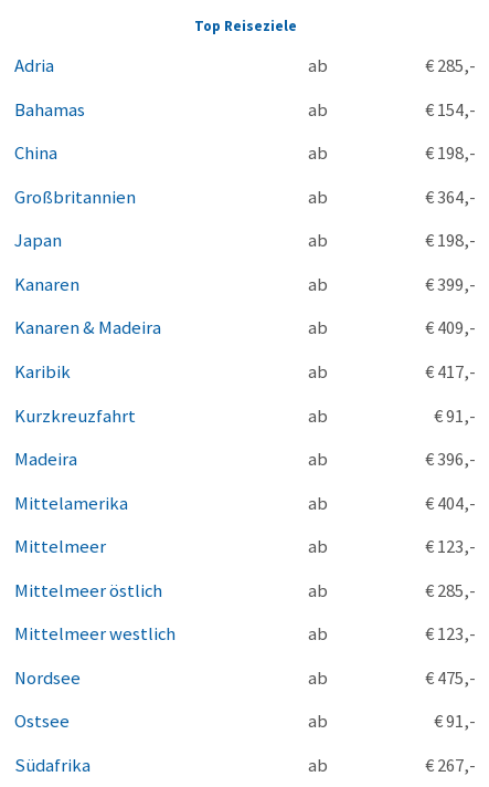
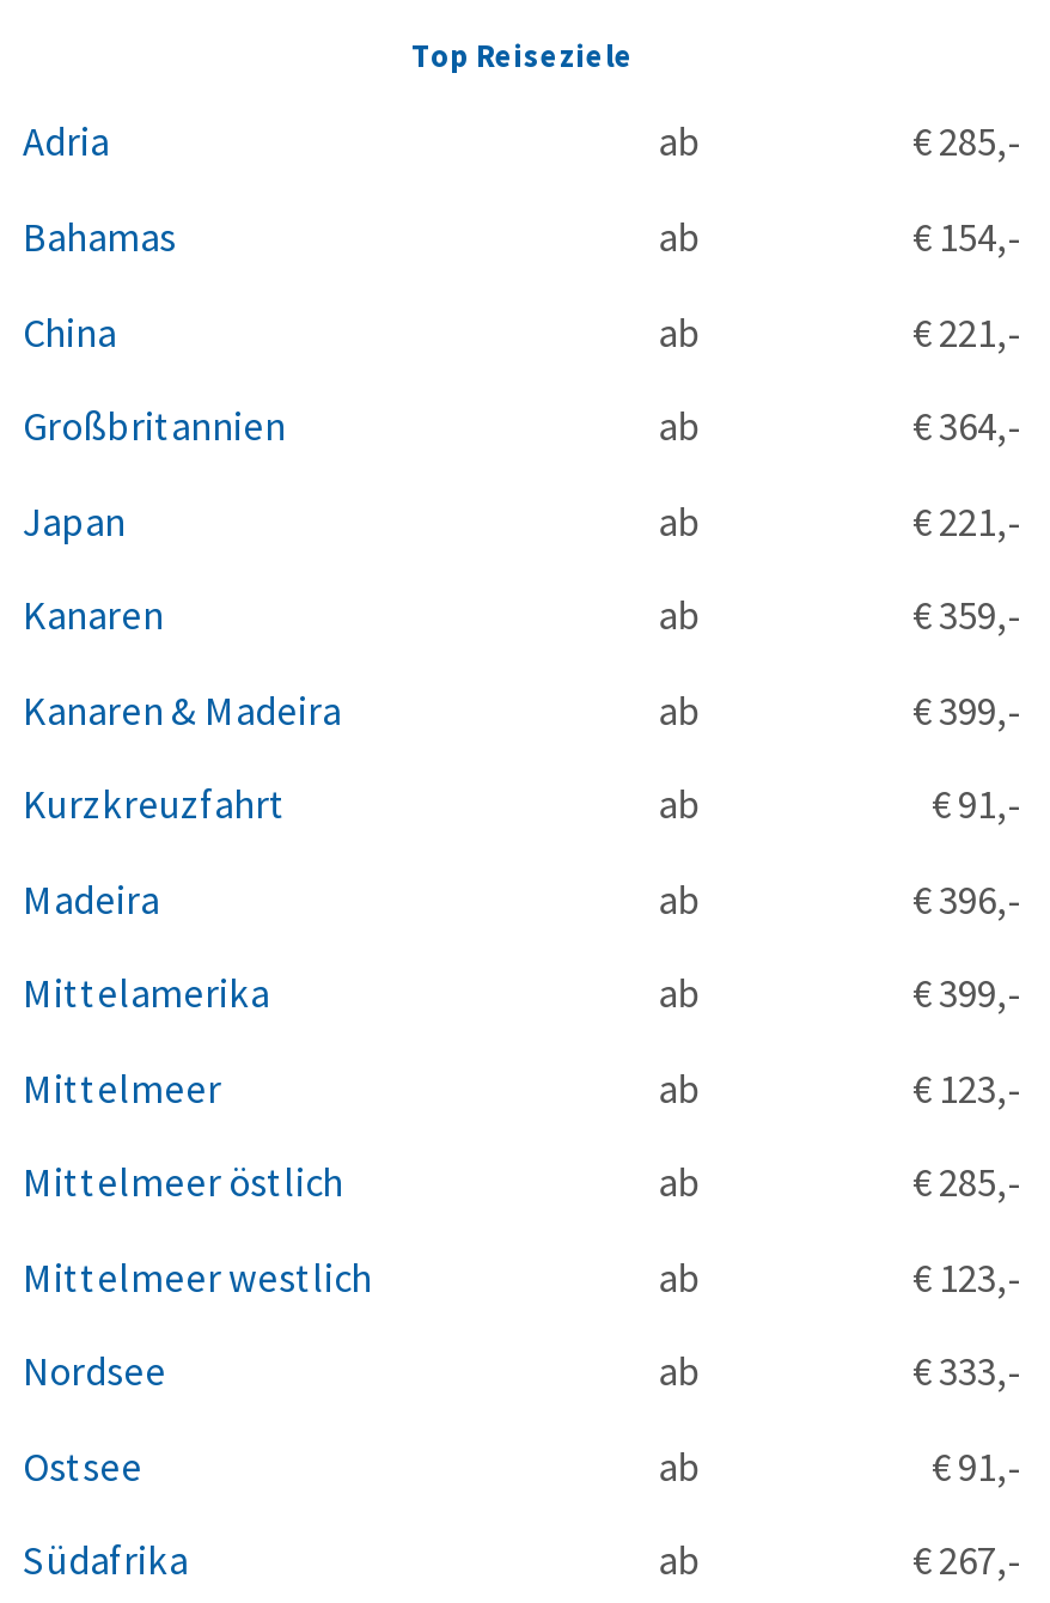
[425,142,476,165] € 198,- -> [912,307,1022,357] € 221,-
[425,229,476,252] € 198,- -> [912,496,1022,546] € 221,-
[425,273,476,296] € 399,- -> [912,591,1022,641] € 359,-
[14,317,476,384] € 409,- | Karibik | ab | € 417,- -> [912,685,1022,735] € 399,-
[425,491,476,515] € 404,- -> [912,969,1022,1019] € 399,-
[425,666,476,689] € 475,- -> [912,1347,1022,1398] € 333,-

